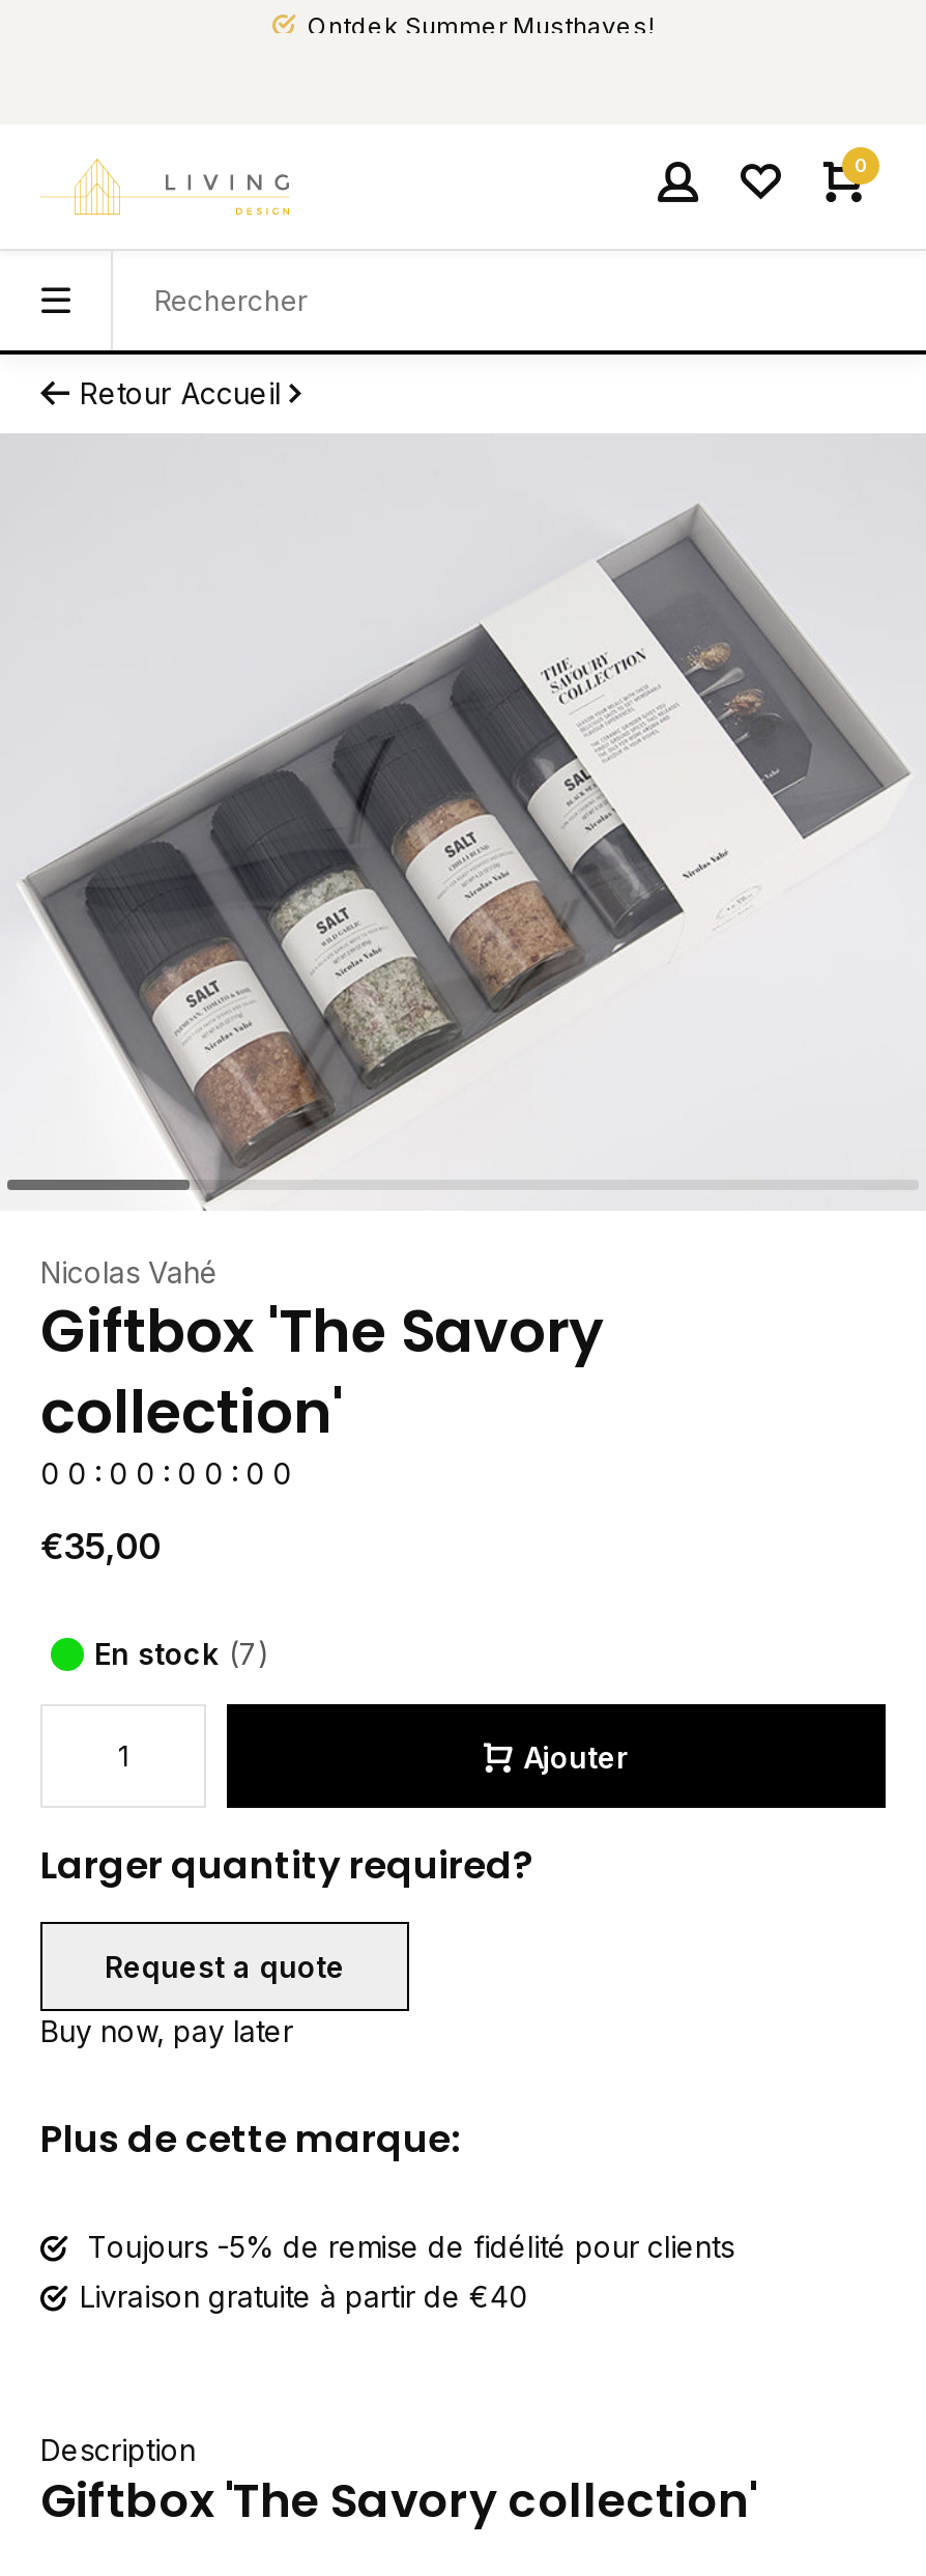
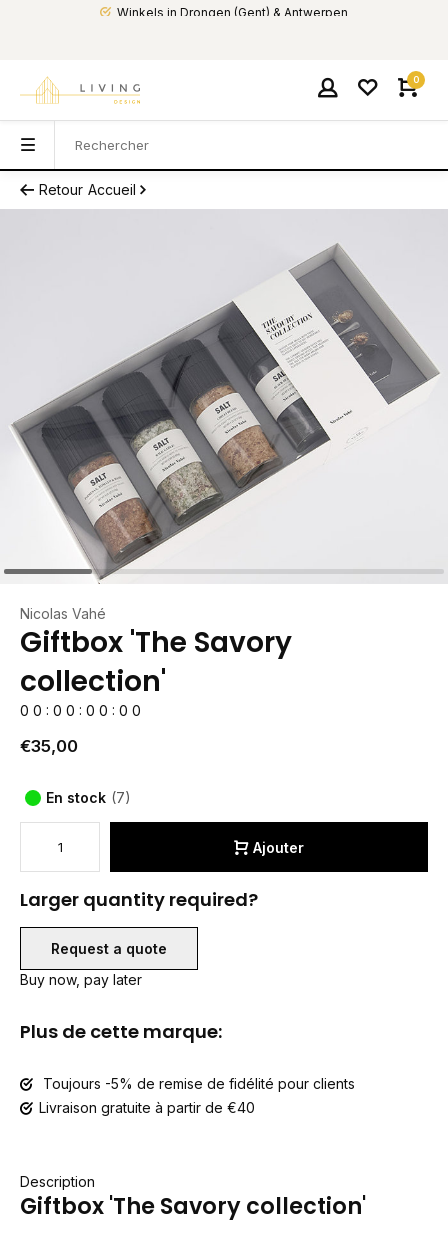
[308,10,654,41] Ontdek Summer Musthaves! -> [117,5,348,20] Winkels in Drongen (Gent) & Antwerpen

